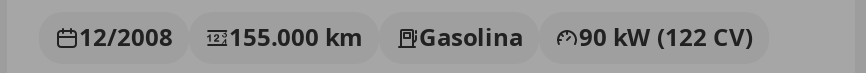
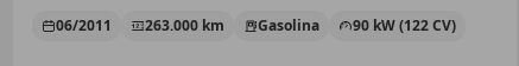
[79,21,363,55] 12/2008 | 155.000 km -> [56,16,224,36] 06/2011 | 263.000 km

